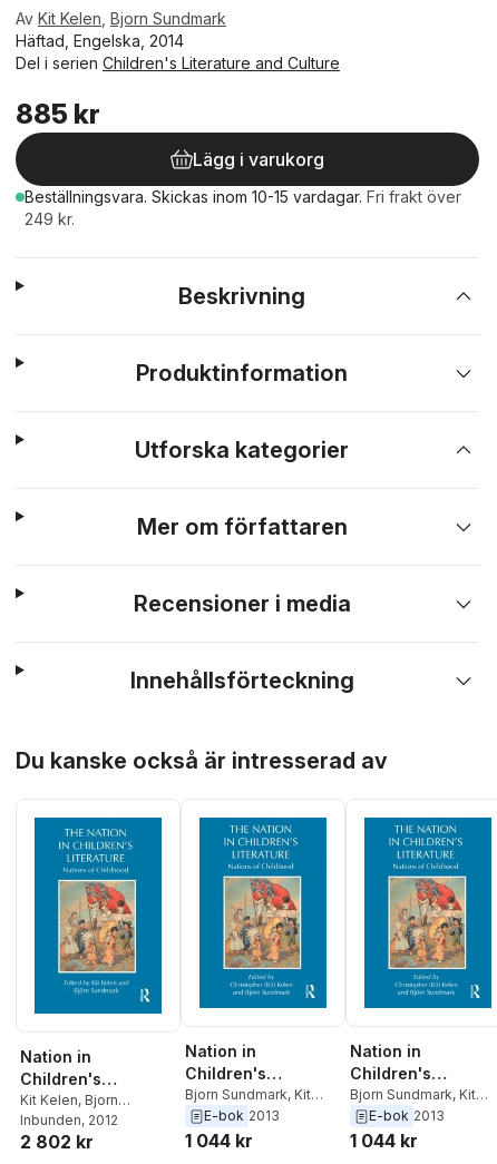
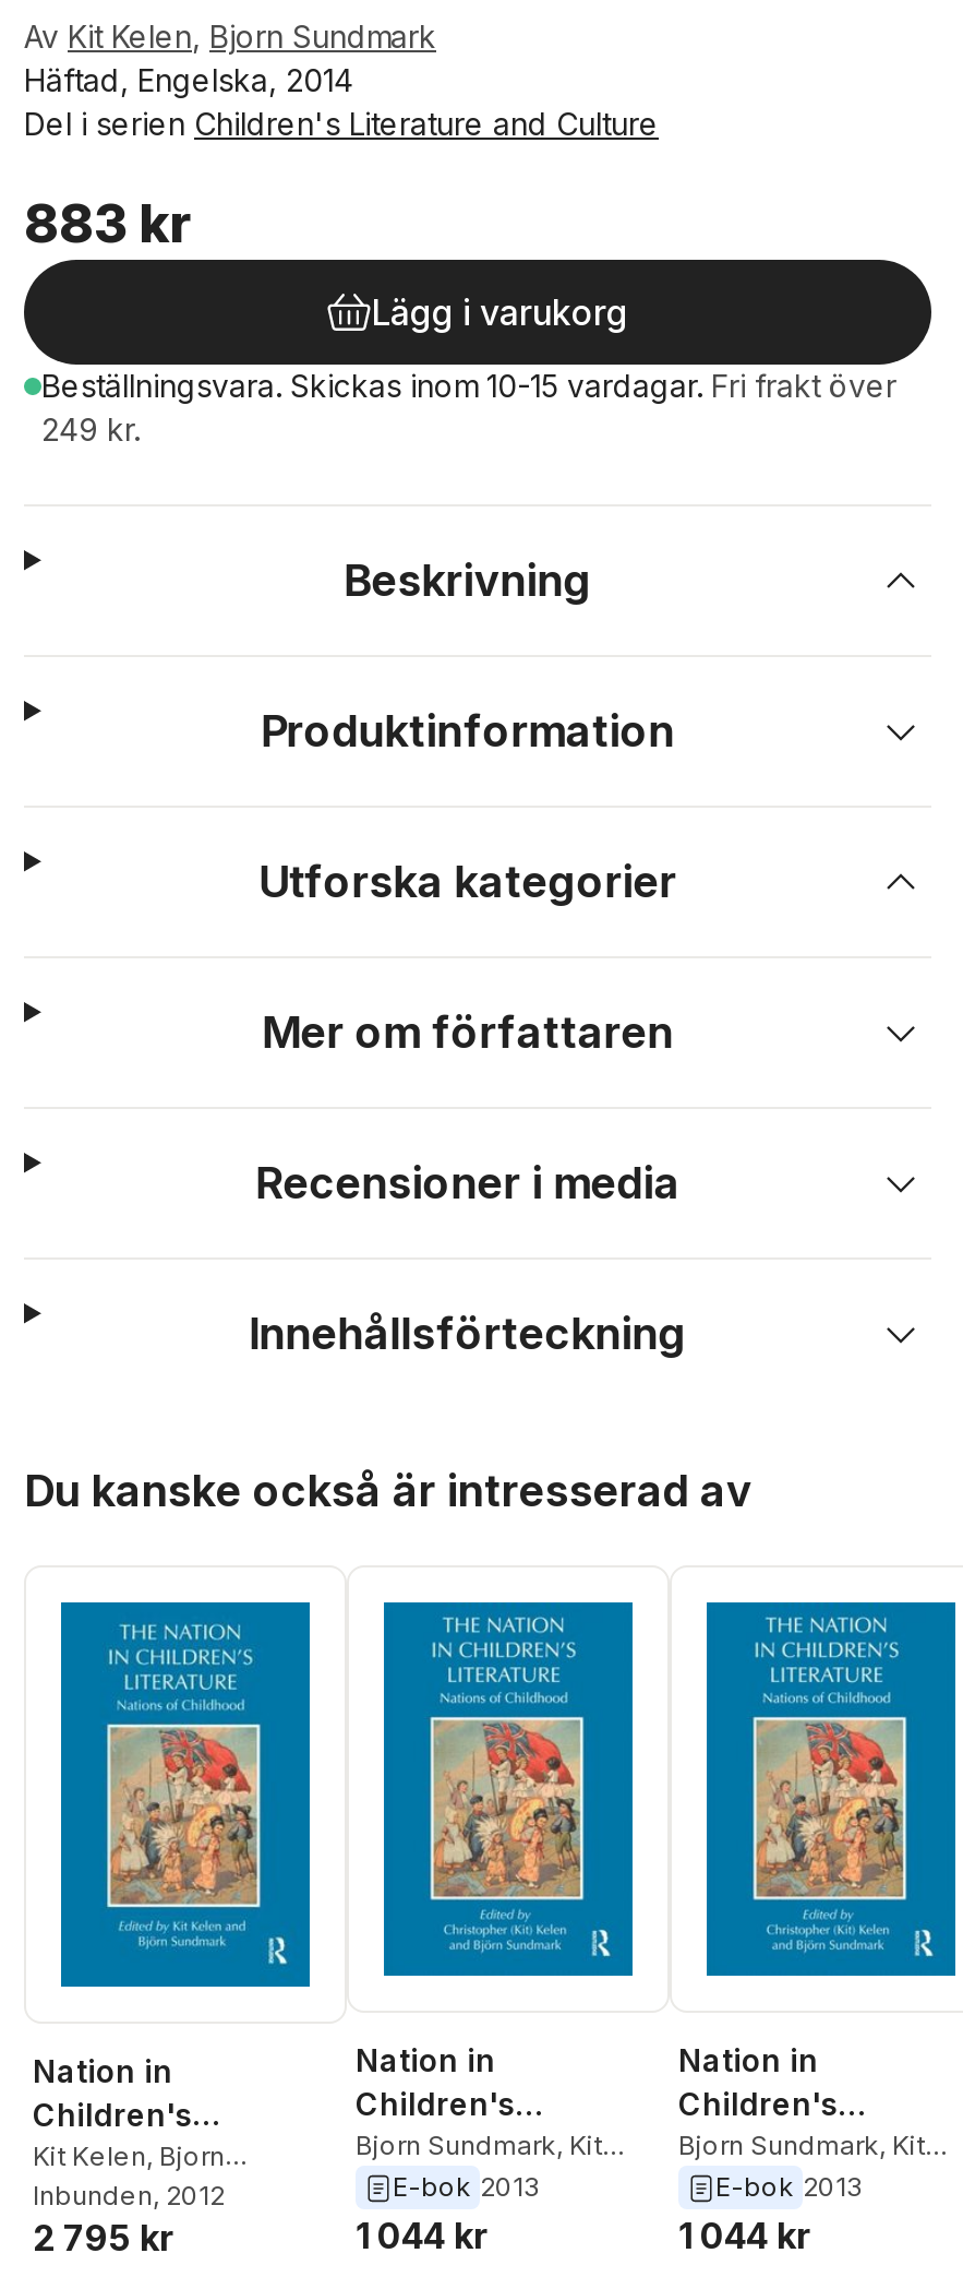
[16,98,100,130] 885 kr -> [24,192,192,255] 883 kr
[20,1130,94,1152] 2 802 kr -> [33,2215,174,2258] 2 795 kr

